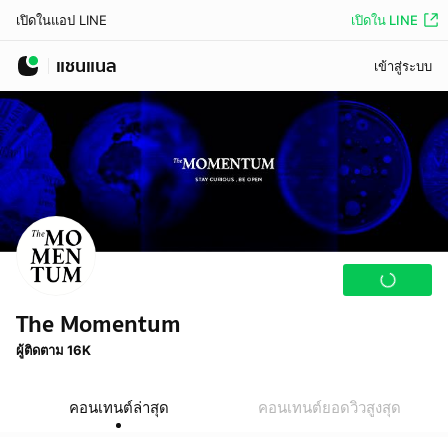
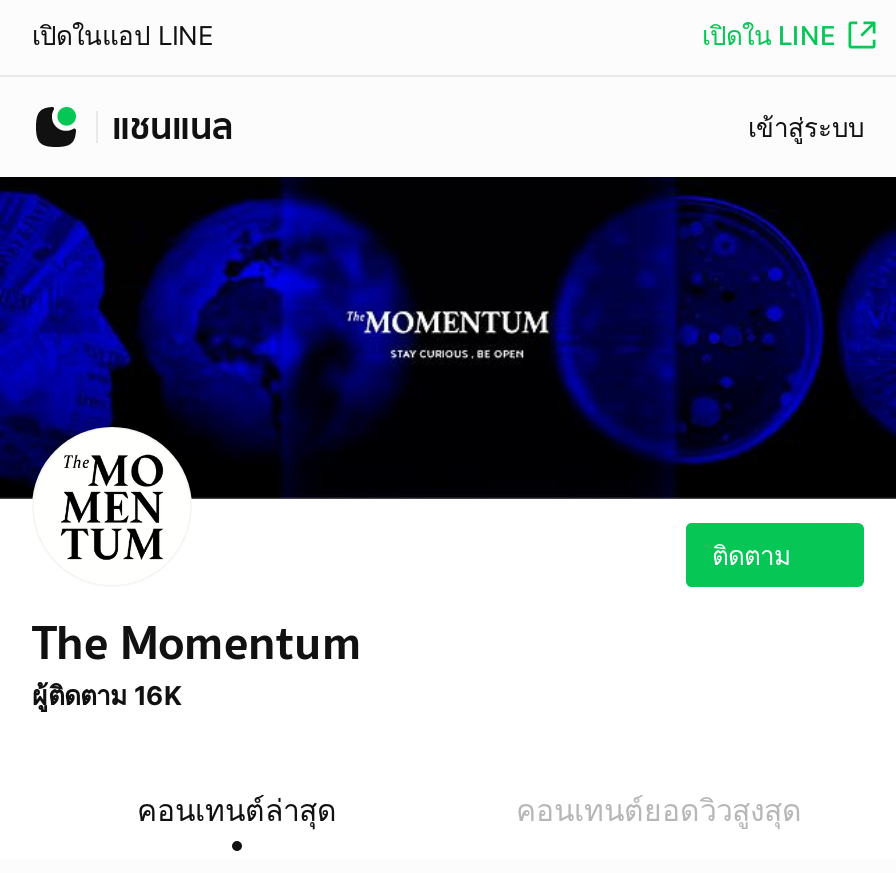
none -> [712,539,792,571] ติดตาม

